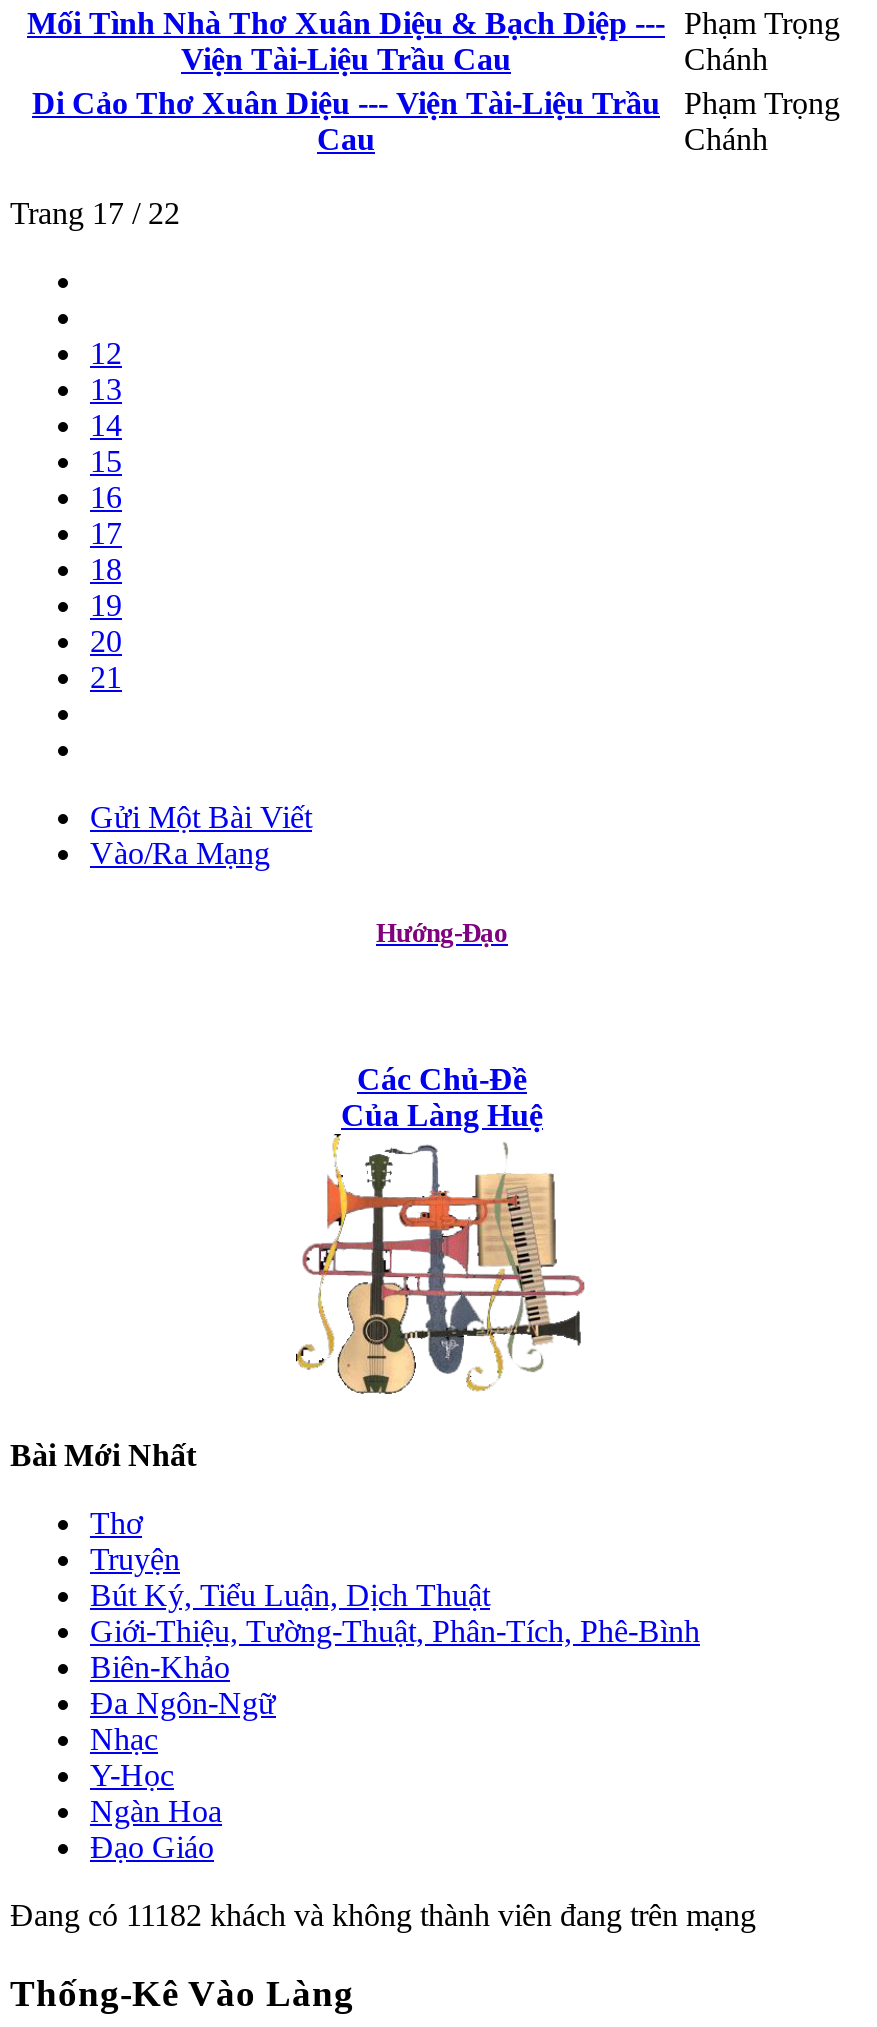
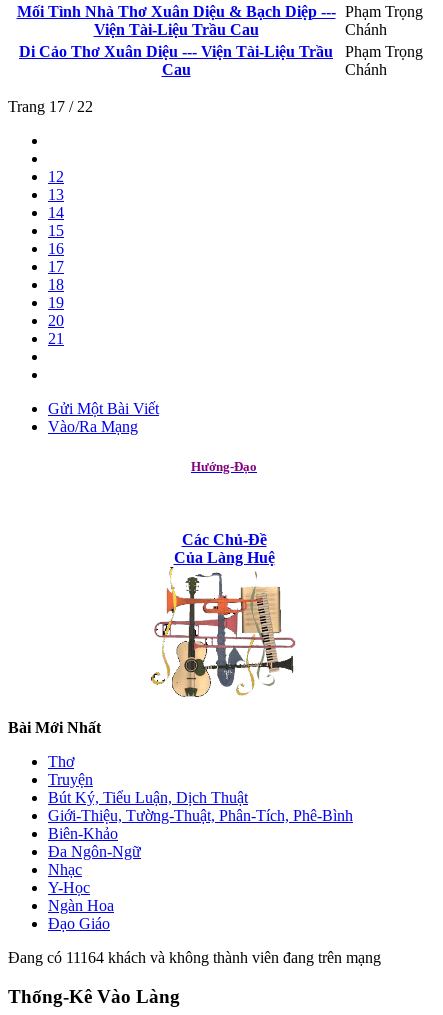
[10,1898,756,1932] Đang có 11182 khách và không thành viên đang trên mạng -> [8,949,381,966] Đang có 11164 khách và không thành viên đang trên mạng

